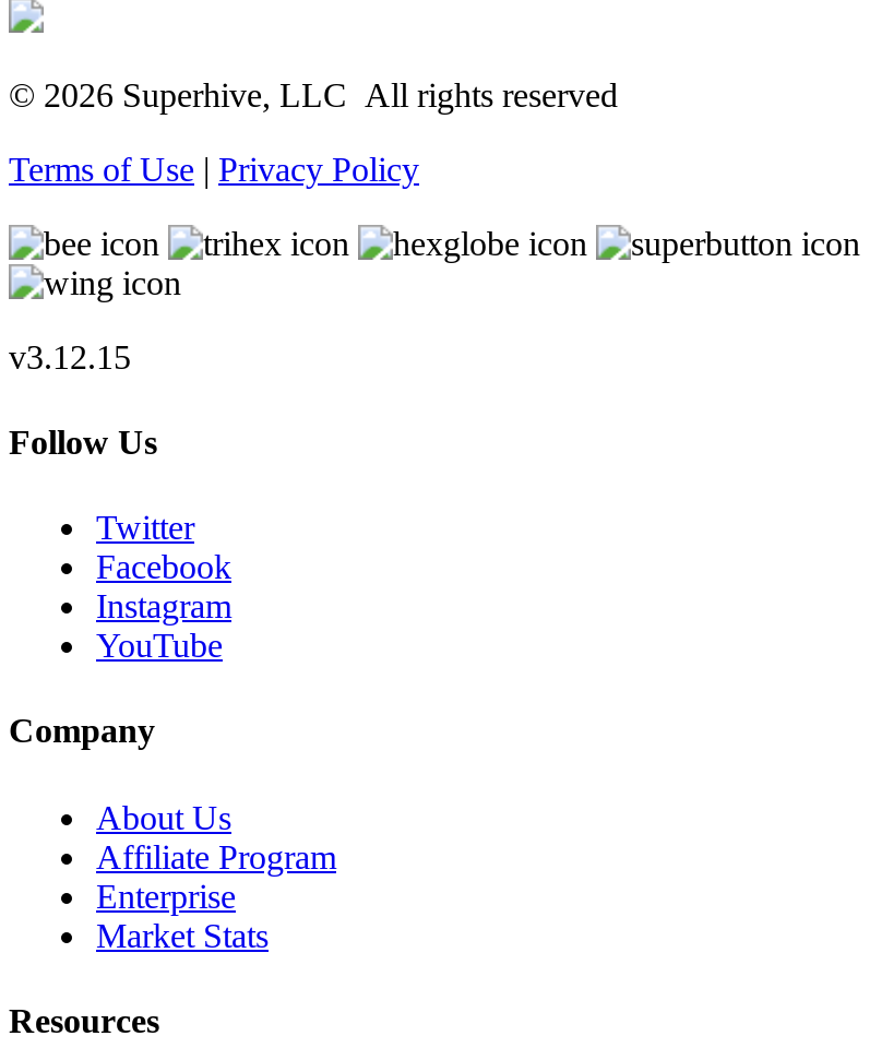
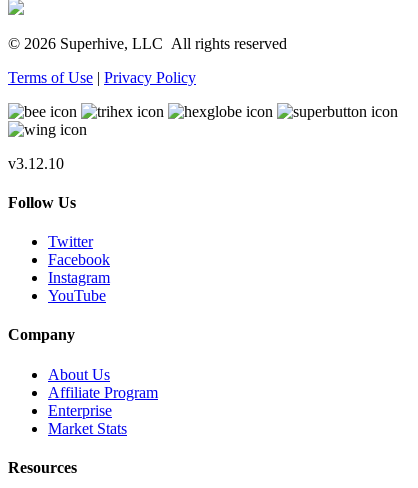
[9,338,131,375] v3.12.15 -> [8,155,64,172] v3.12.10

